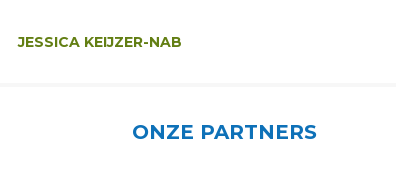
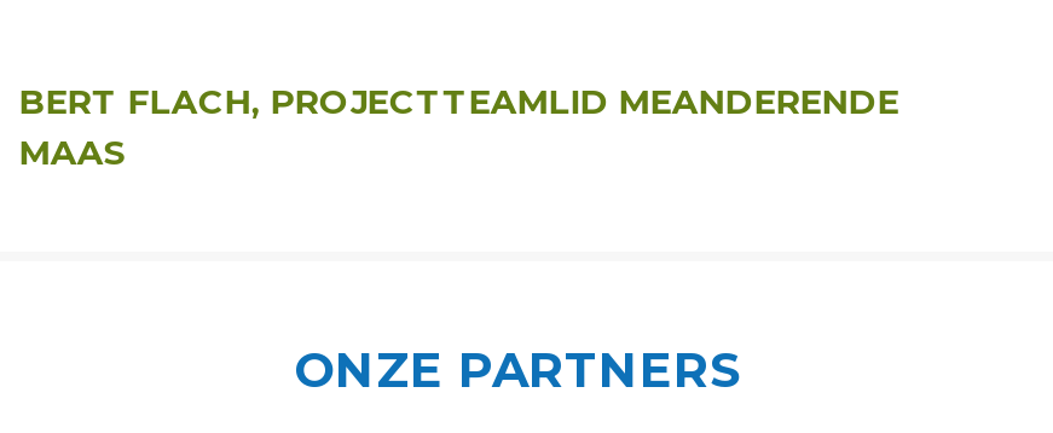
[18,33,182,51] JESSICA KEIJZER-NAB -> [19,80,899,174] BERT FLACH, PROJECTTEAMLID MEANDERENDE | MAAS

